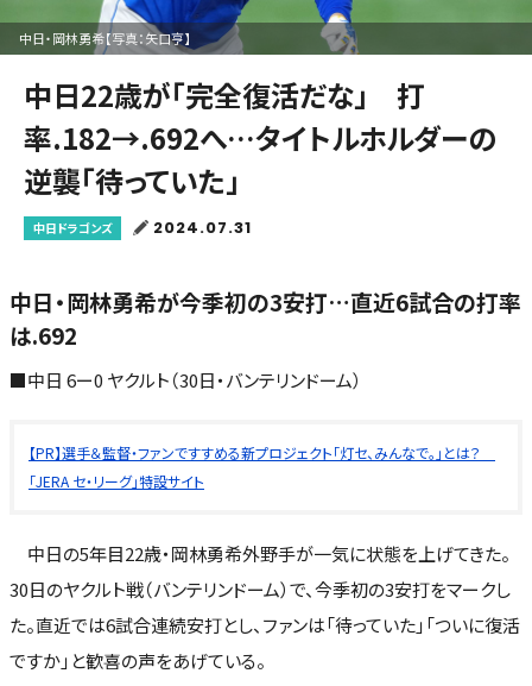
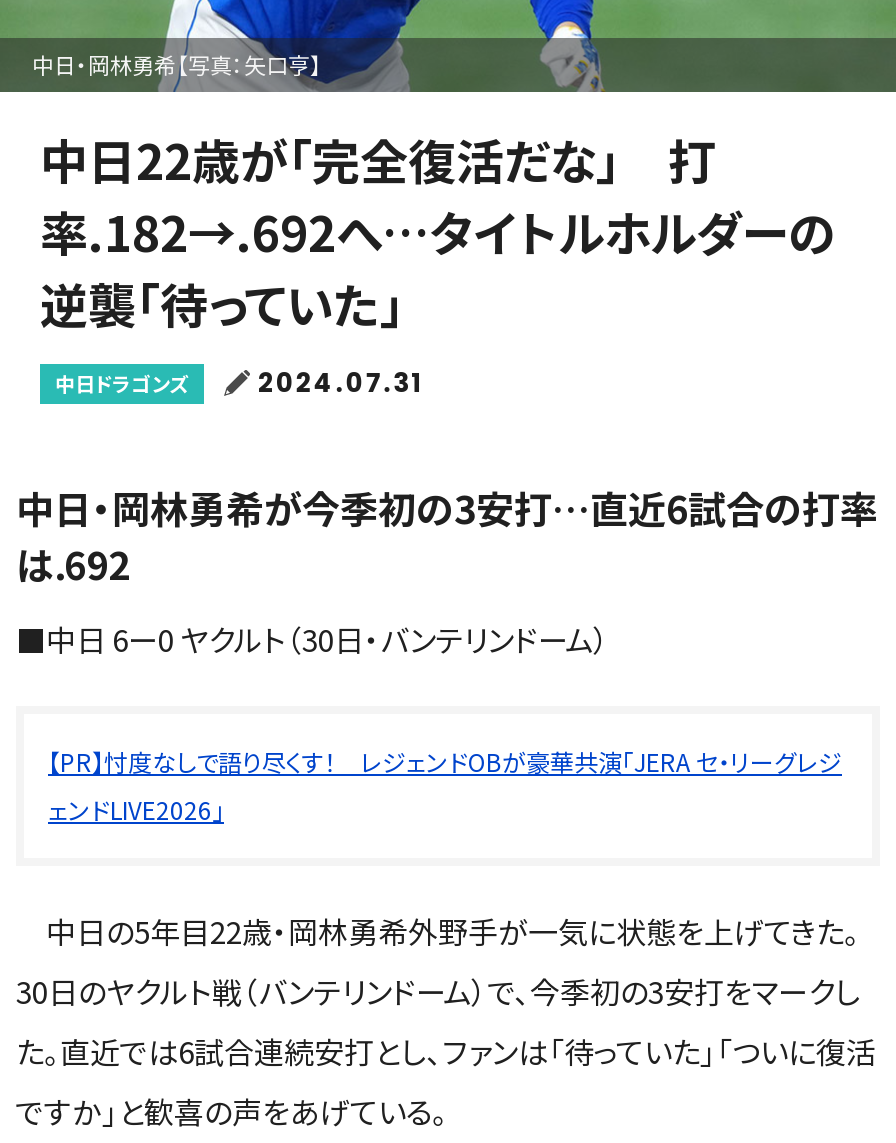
[28,443,495,491] 【PR】選手＆監督・ファンですすめる新プロジェクト「灯セ、みんなで。」とは？ | 「JERA セ・リーグ」特設サイト -> [48,744,842,826] 【PR】忖度なしで語り尽くす！ レジェンドOBが豪華共演「JERA セ・リーグレジ | ェンドLIVE2026」

